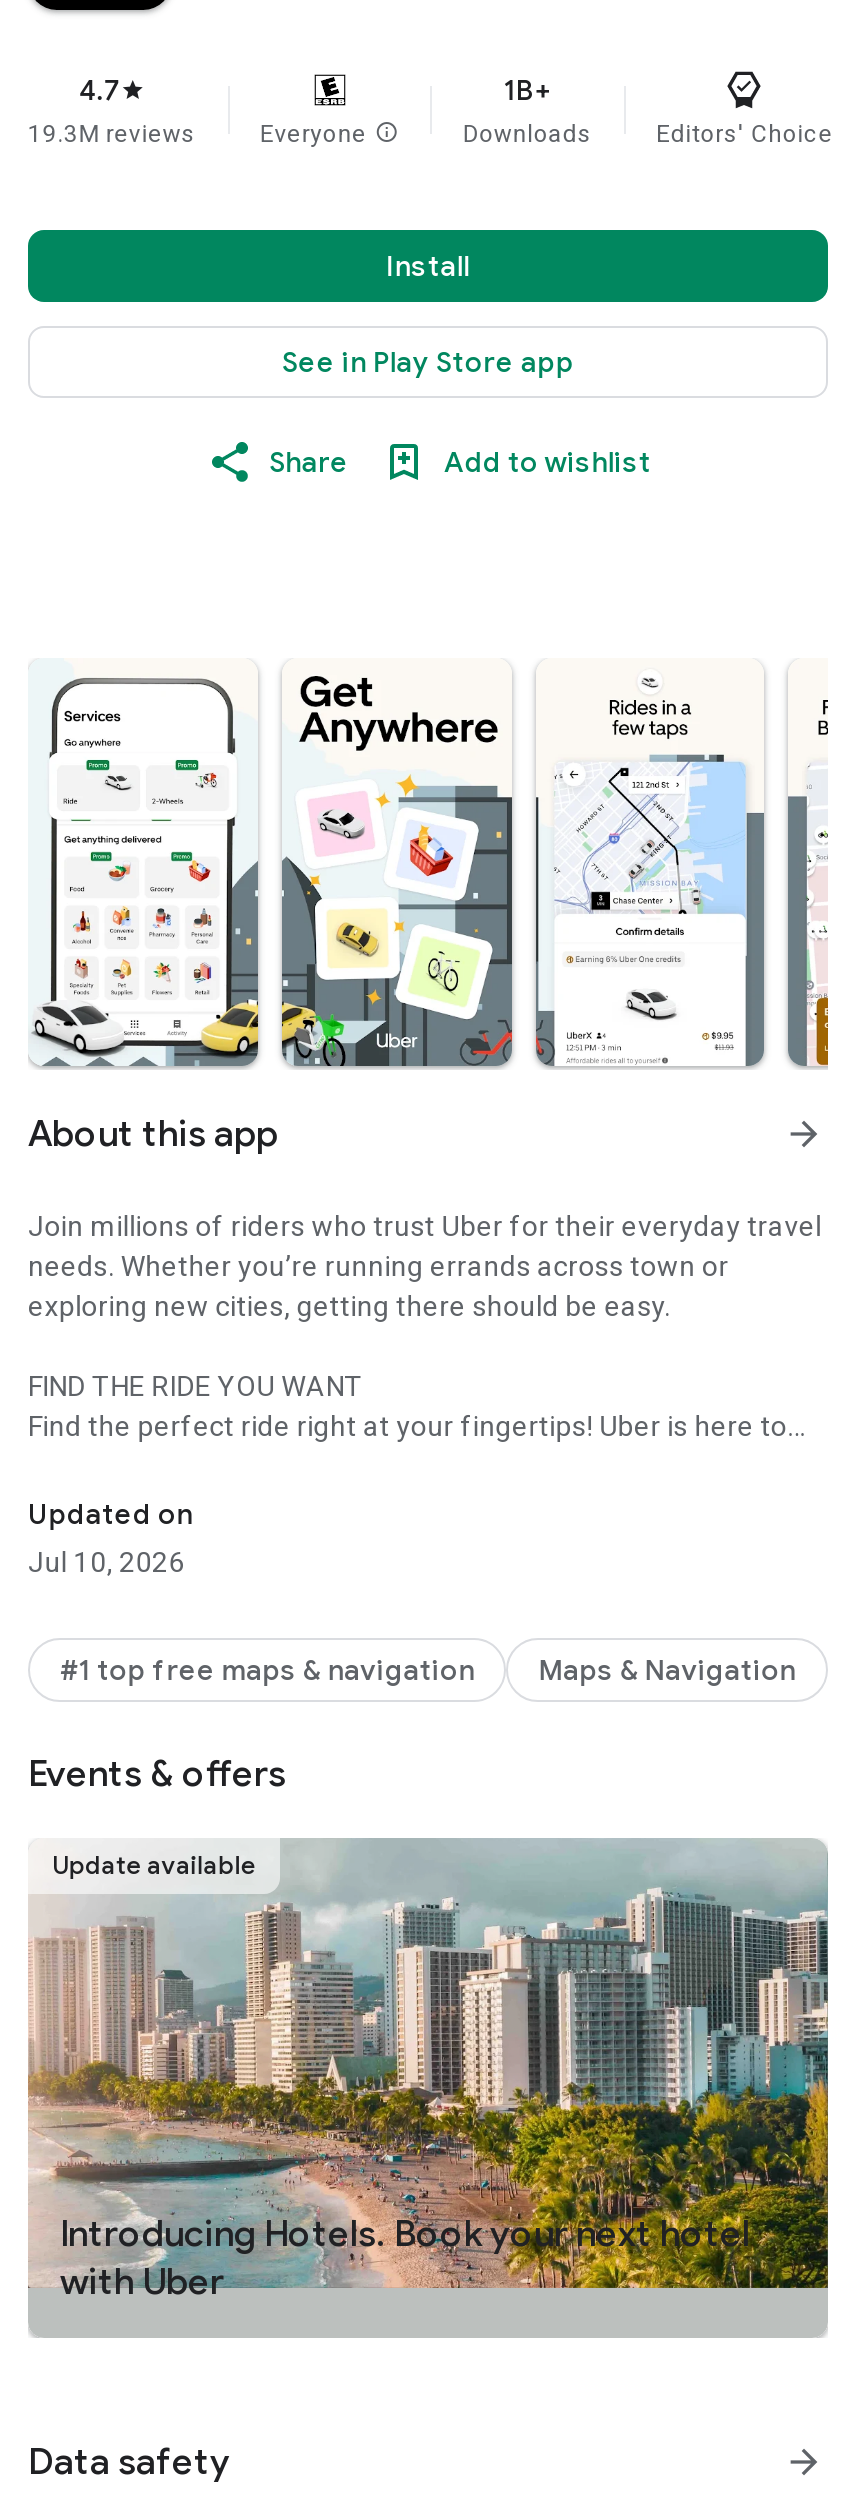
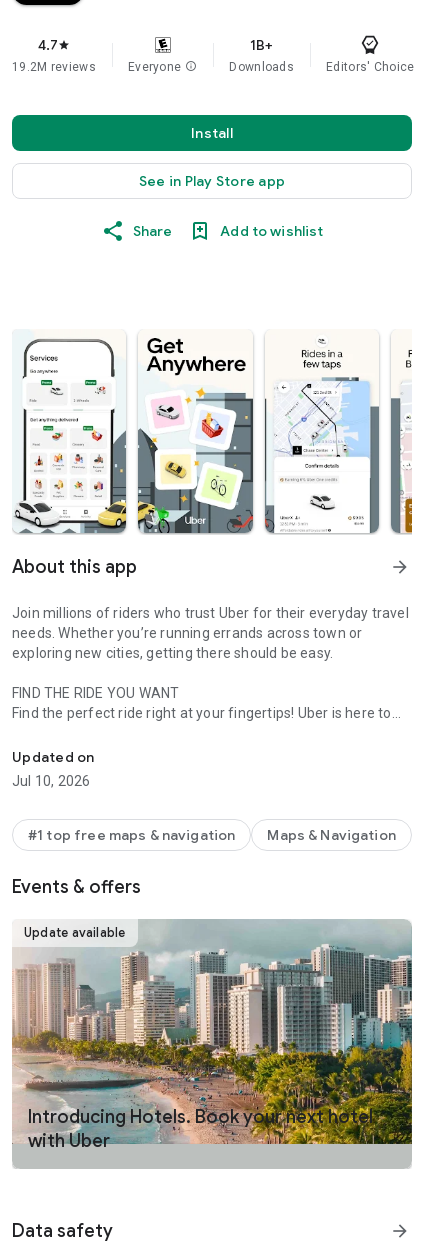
[28,120,196,148] 19.3M reviews -> [12,60,96,74] 19.2M reviews

